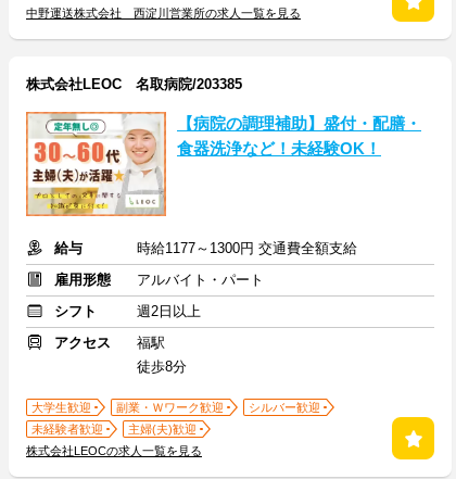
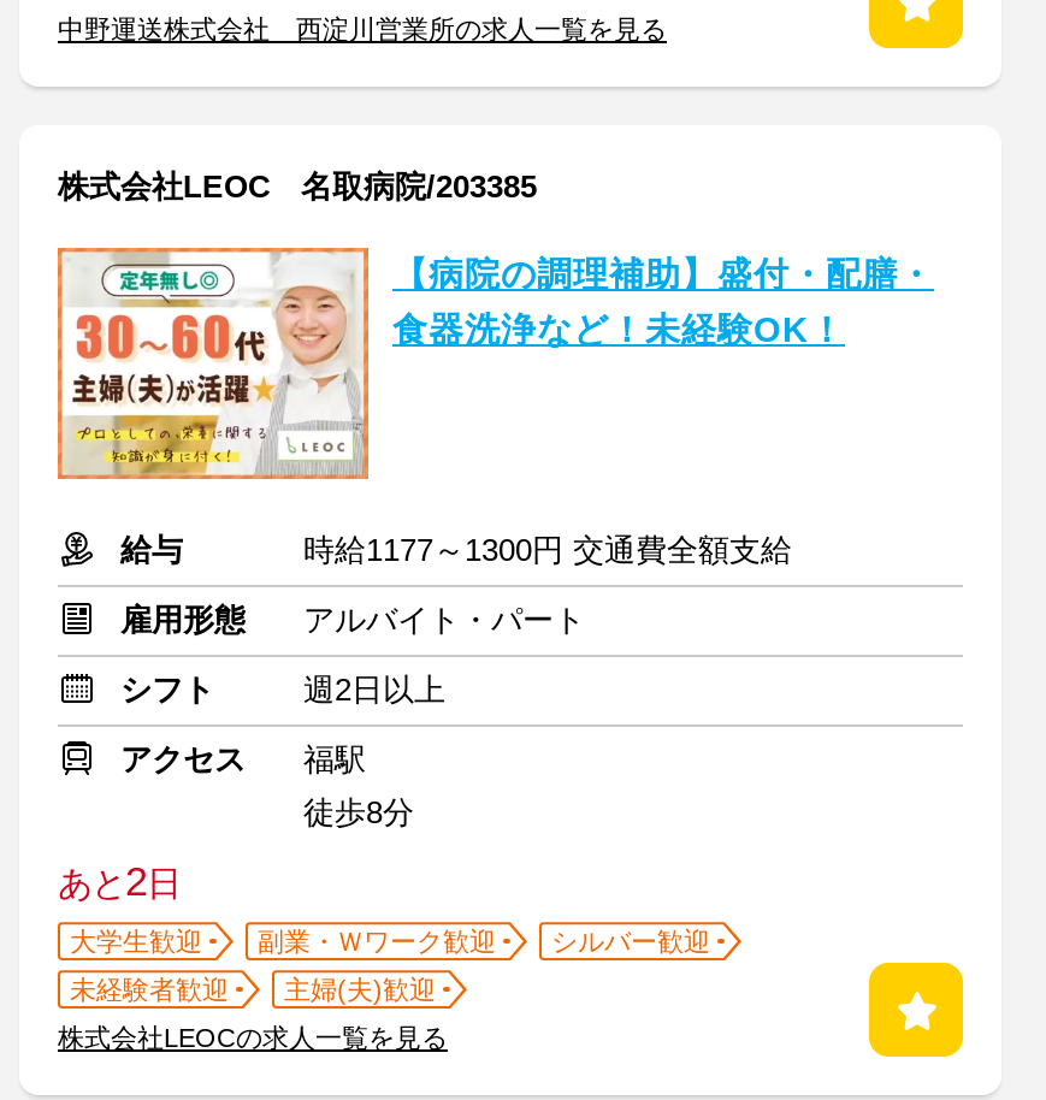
none -> [58,860,181,905] あと2日

